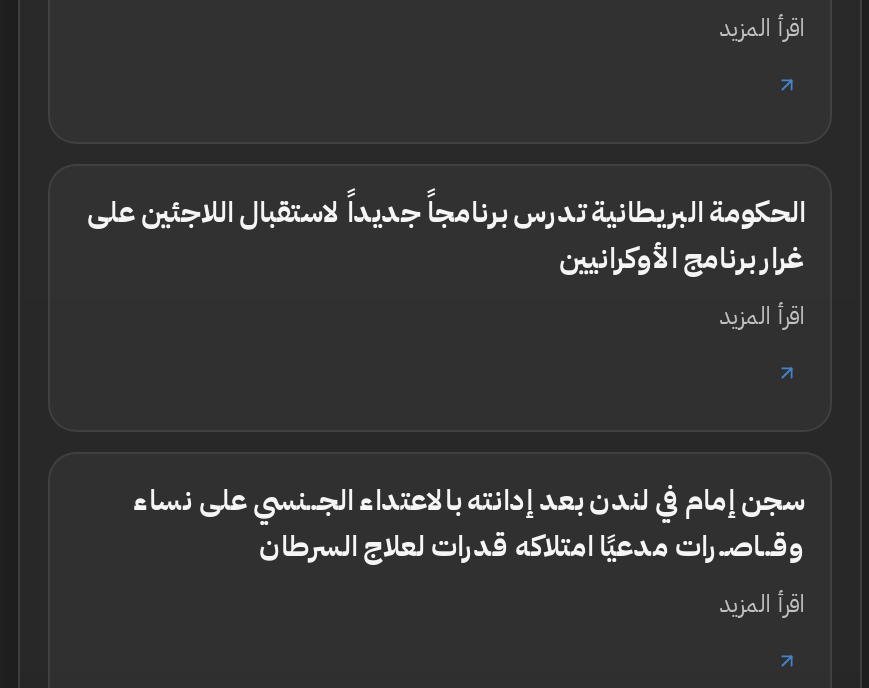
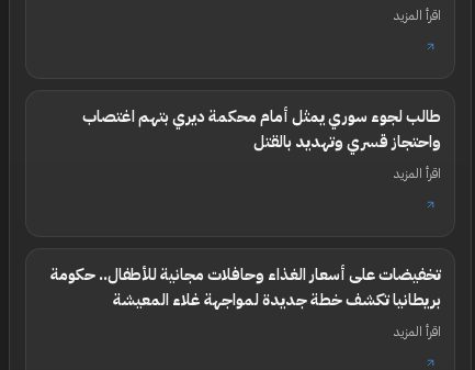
[87,190,805,280] الحكومة البريطانية تدرس برنامجاً جديداً لاستقبال اللاجئين على | غرار برنامج الأوكرانيين -> [82,104,441,154] طالب لجوء سوري يمثل أمام محكمة ديري بتهم اغتصاب | واحتجاز قسري وتهديد بالقتل
[133,478,805,568] سجن إمام في لندن بعد إدانته بالاعتداء الجـ.ـنسي على نساء | وقـ.ـاصـ.رات مدعيًا امتلاكه قدرات لعلاج السرطان -> [50,262,441,312] تخفيضات على أسعار الغذاء وحافلات مجانية للأطفال.. حكومة | بريطانيا تكشف خطة جديدة لمواجهة غلاء المعيشة

